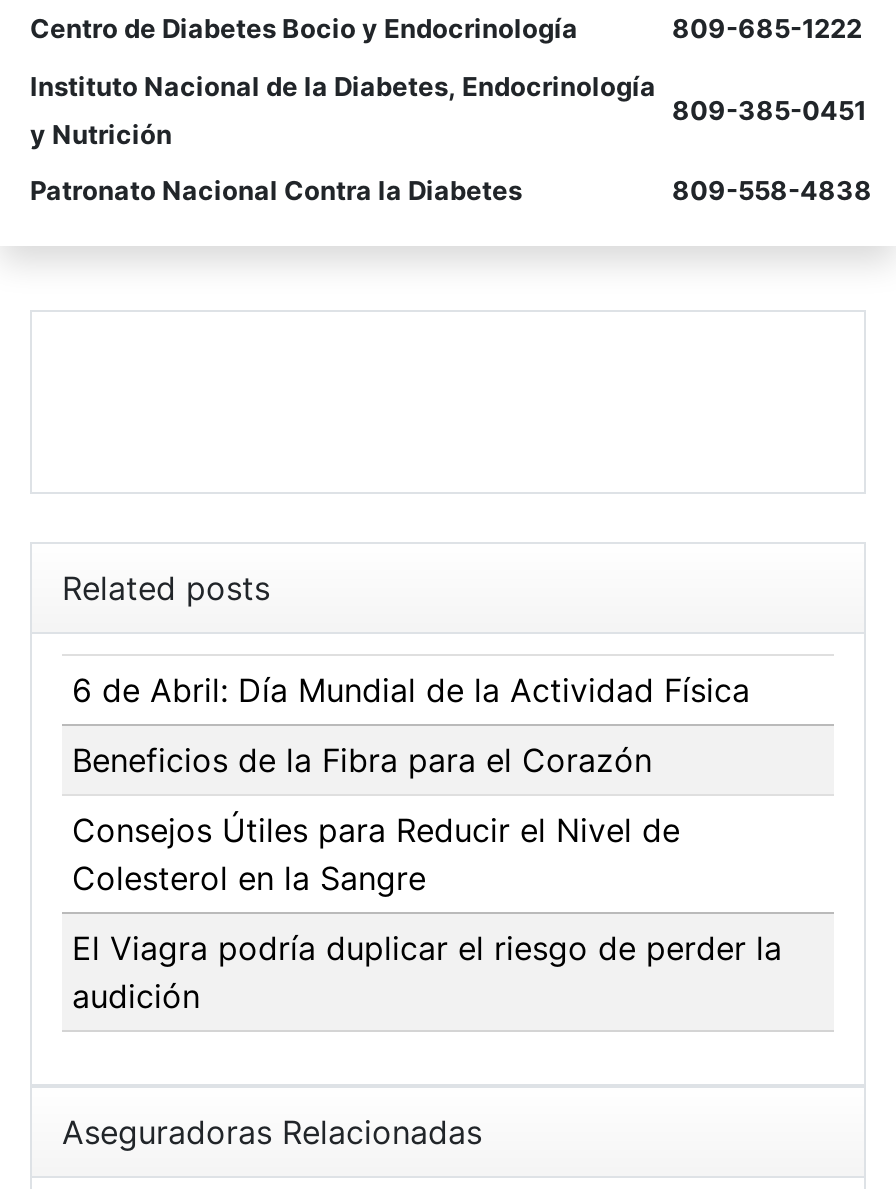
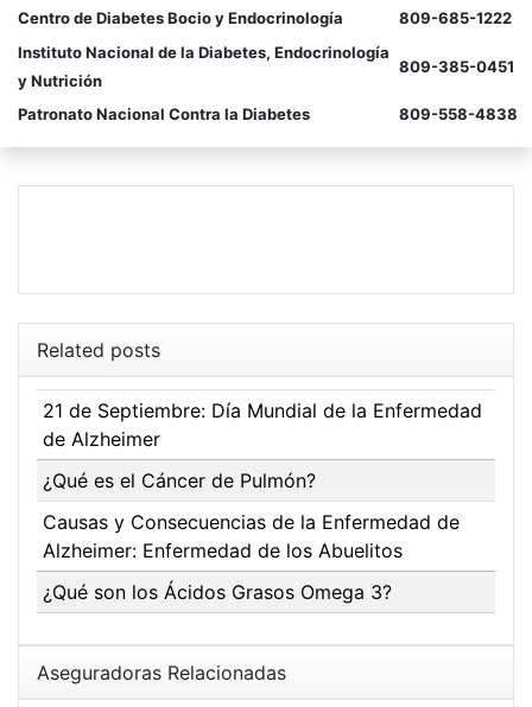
[72,670,750,710] 6 de Abril: Día Mundial de la Actividad Física -> [43,399,482,451] 21 de Septiembre: Día Mundial de la Enfermedad | de Alzheimer
[72,740,652,780] Beneficios de la Fibra para el Corazón -> [43,469,316,492] ¿Qué es el Cáncer de Pulmón?
[72,810,680,898] Consejos Útiles para Reducir el Nivel de | Colesterol en la Sangre -> [43,510,460,562] Causas y Consecuencias de la Enfermedad de | Alzheimer: Enfermedad de los Abuelitos
[72,928,782,1016] El Viagra podría duplicar el riesgo de perder la | audición -> [43,580,392,604] ¿Qué son los Ácidos Grasos Omega 3?

